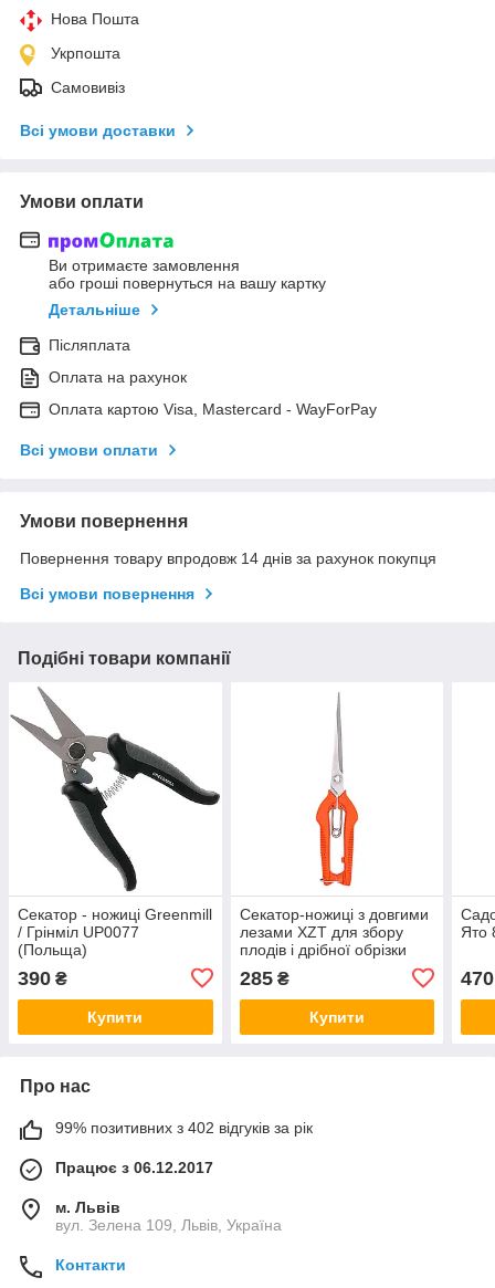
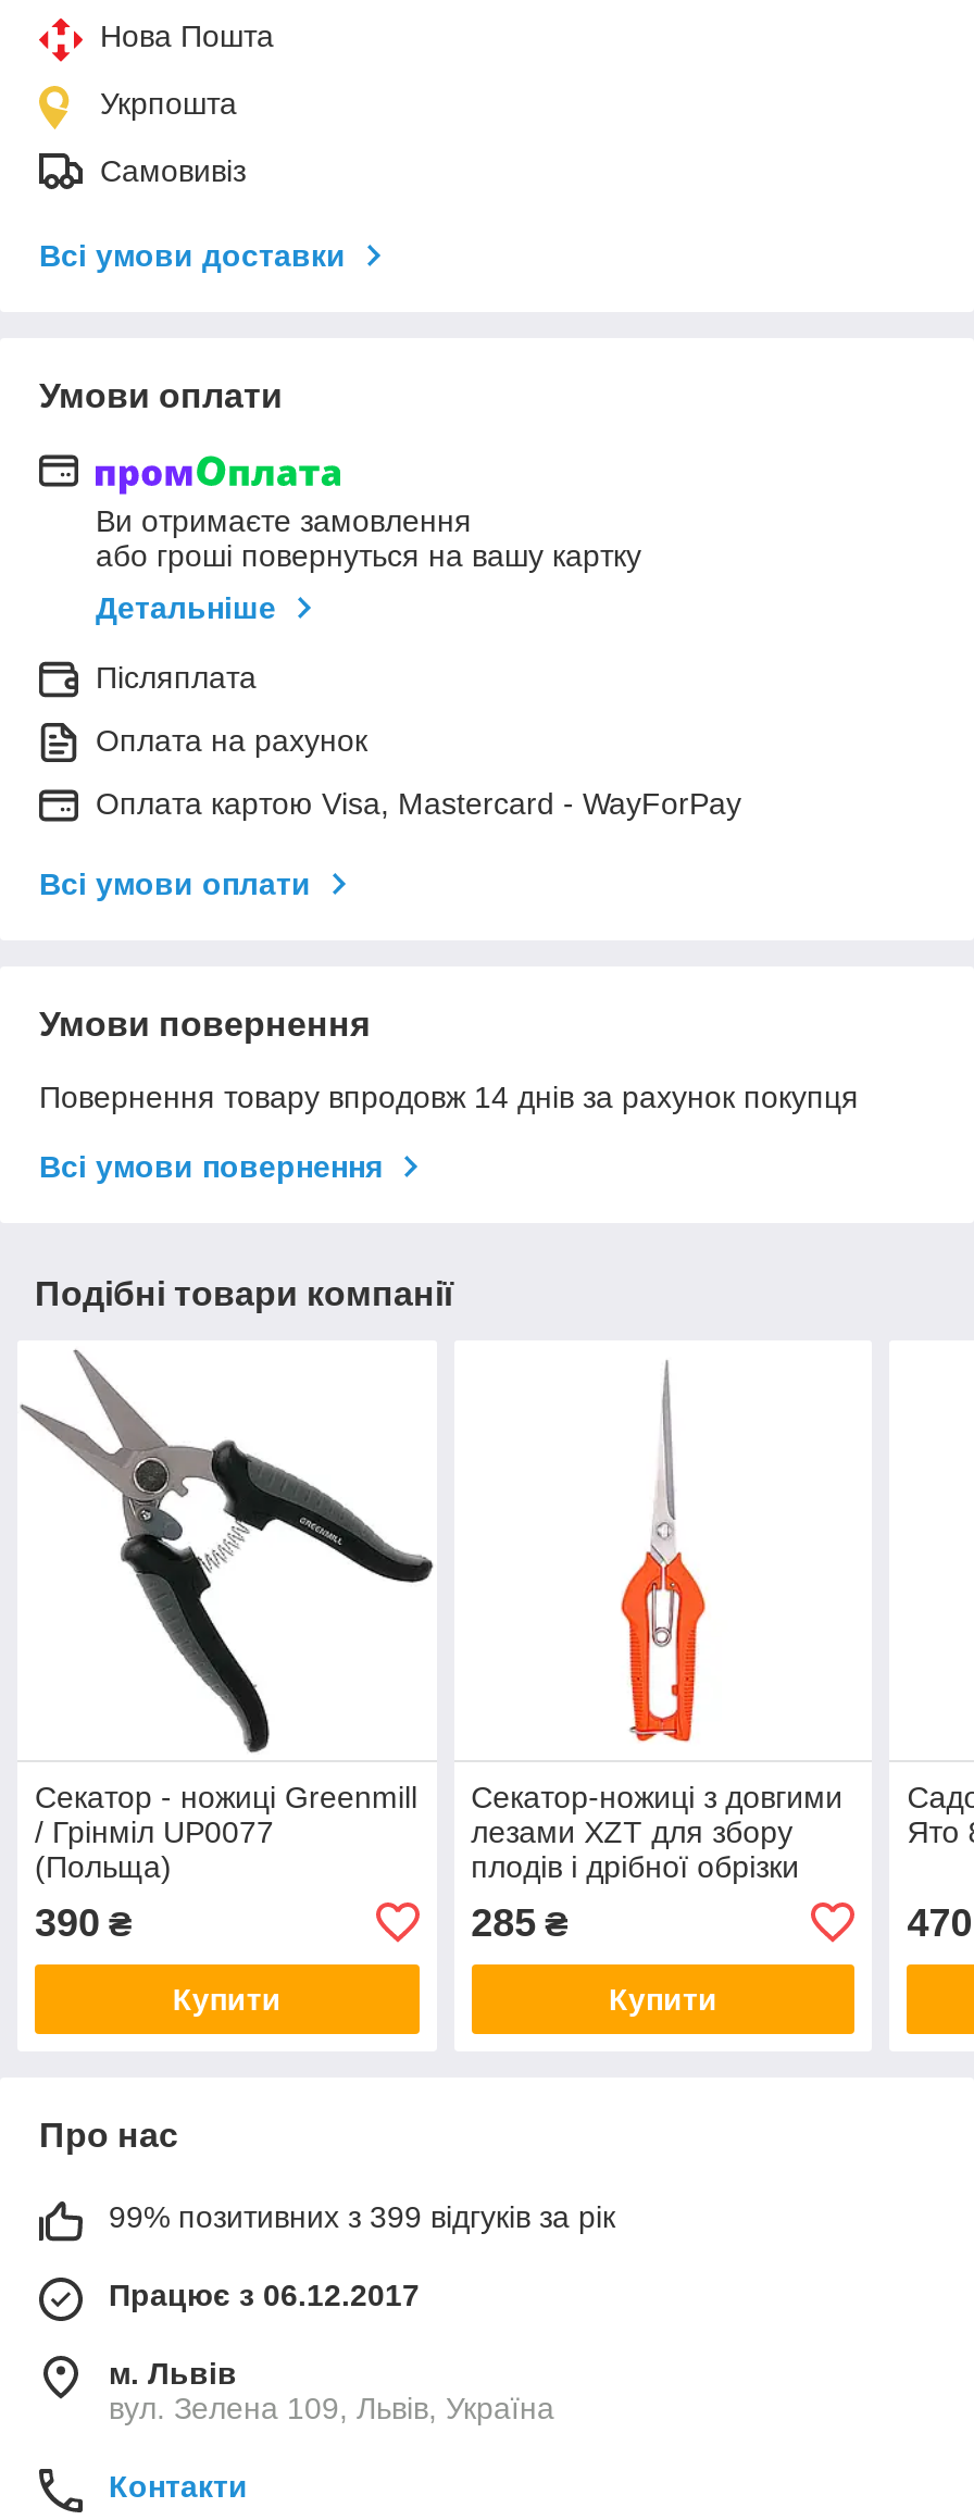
[55,1119,313,1136] 99% позитивних з 402 відгуків за рік -> [109,2199,615,2234] 99% позитивних з 399 відгуків за рік

